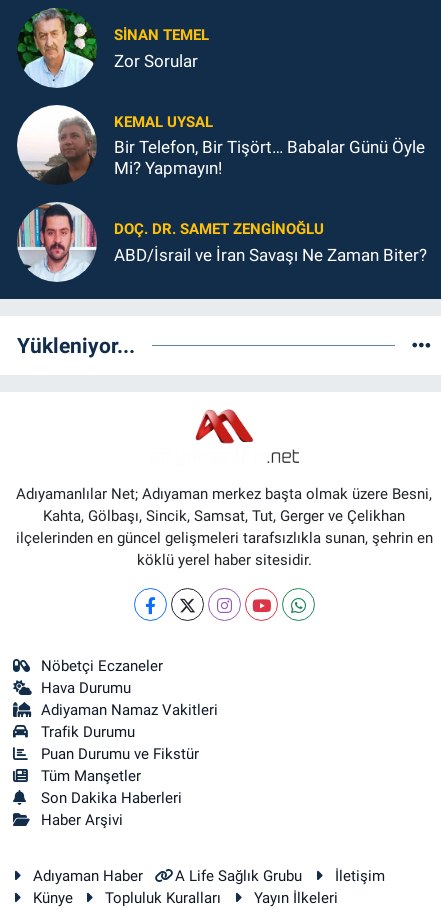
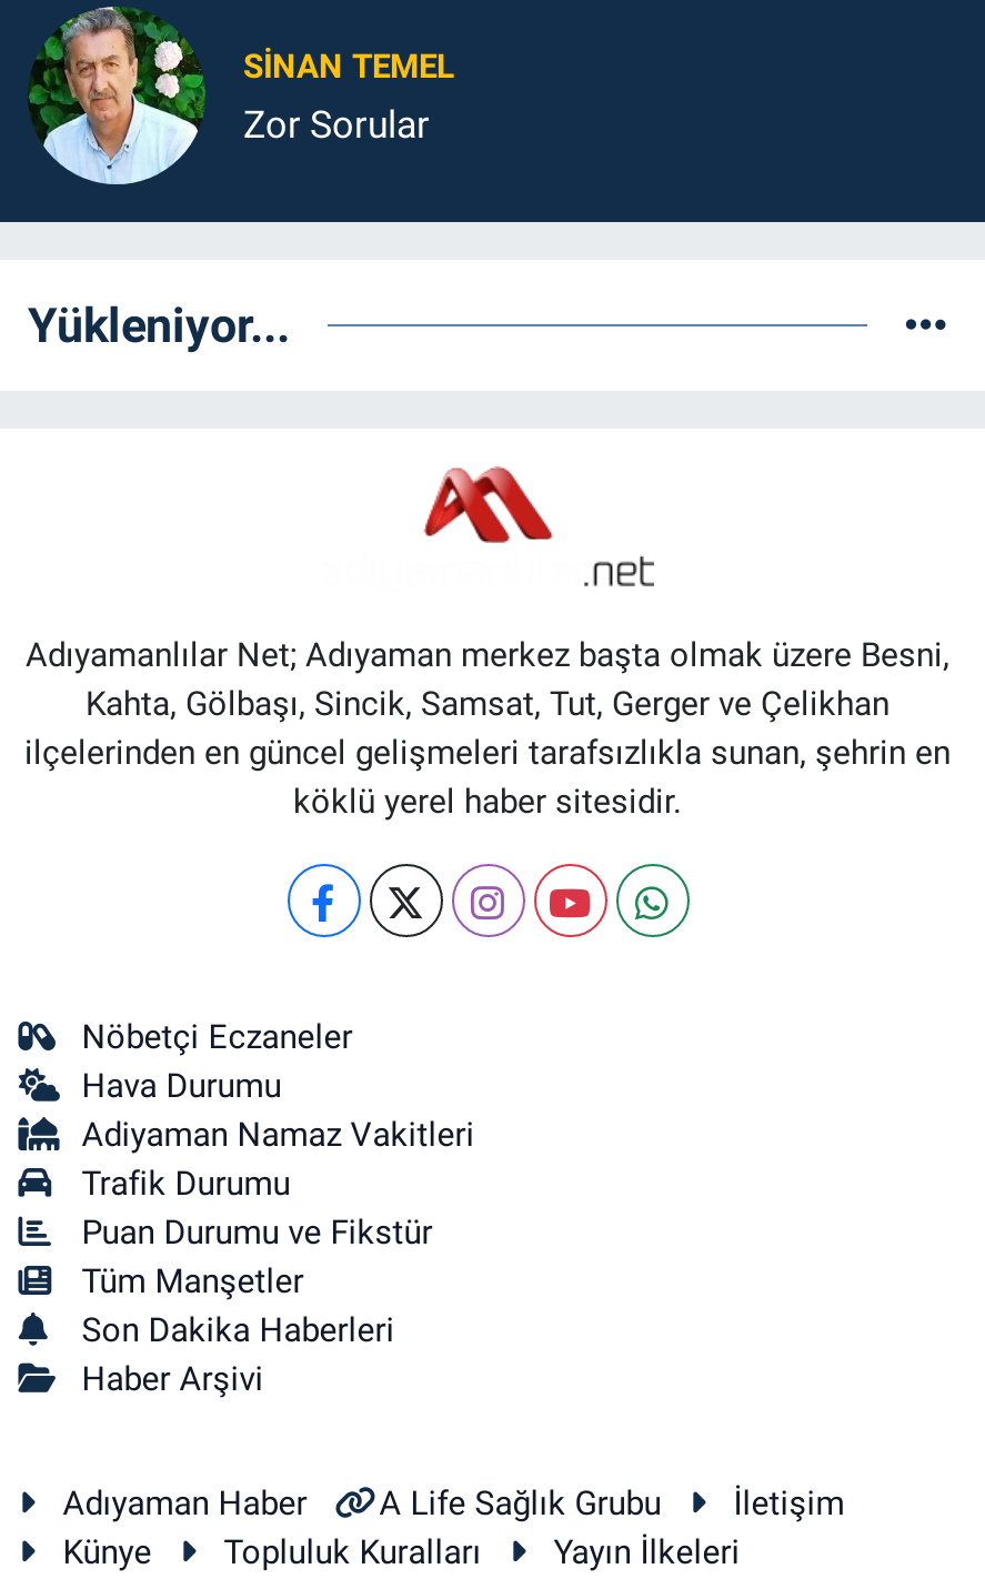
[16,105,427,265] [image] | KEMAL UYSAL | Bir Telefon, Bir Tişört… Babalar Günü Öyle | Mi? Yapmayın! | DOÇ. DR. SAMET ZENGİNOĞLU | ABD/İsrail ve İran Savaşı Ne Zaman Biter? -> none
[16,201,98,273] [image] -> none

